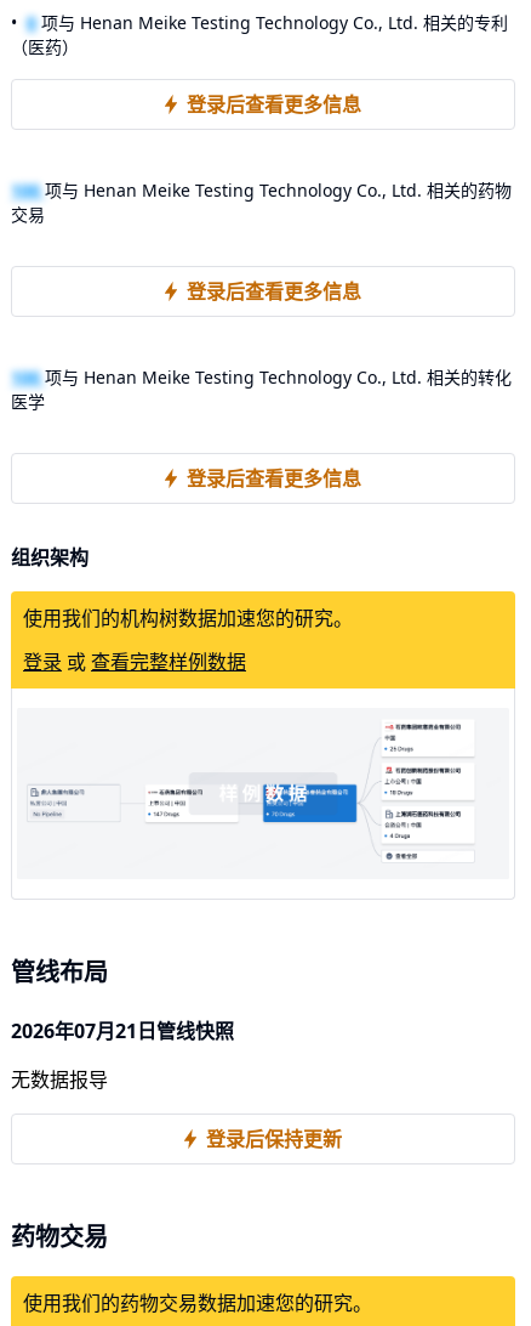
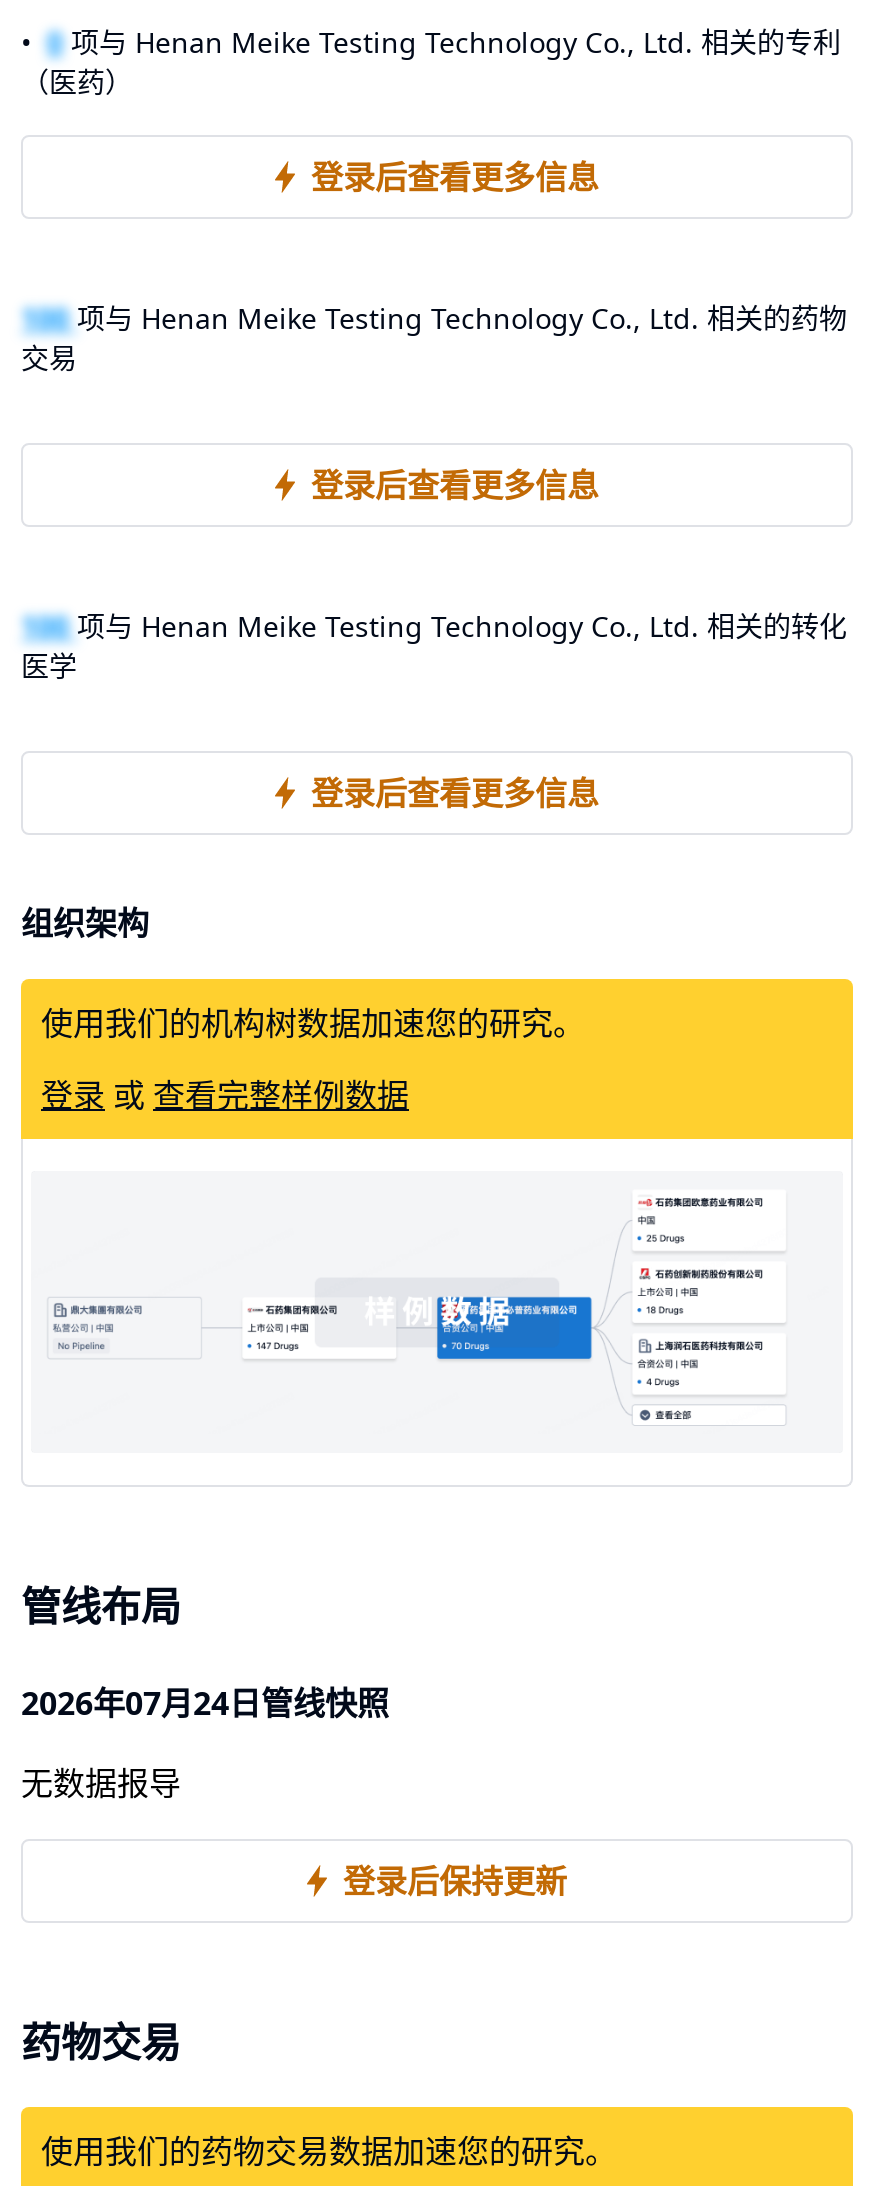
[11,1018,234,1044] 2026年07月21日管线快照 -> [21,1681,389,1725] 2026年07月24日管线快照

